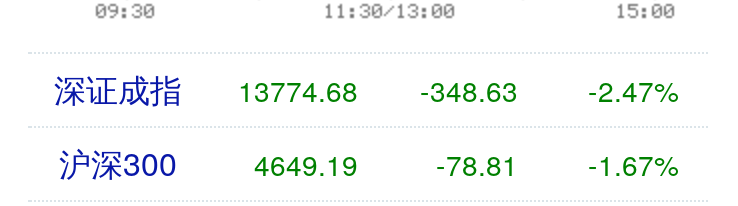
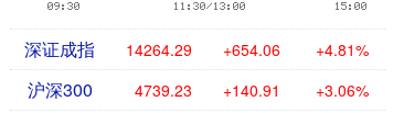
[238,71,358,111] 13774.68 -> [126,39,192,61] 14264.29
[420,71,518,111] -348.63 -> [223,39,280,61] +654.06
[588,71,678,111] -2.47% -> [316,39,369,61] +4.81%
[254,145,358,185] 4649.19 -> [135,79,192,101] 4739.23
[436,145,518,185] -78.81 -> [223,79,280,101] +140.91
[588,145,678,185] -1.67% -> [316,79,369,101] +3.06%

